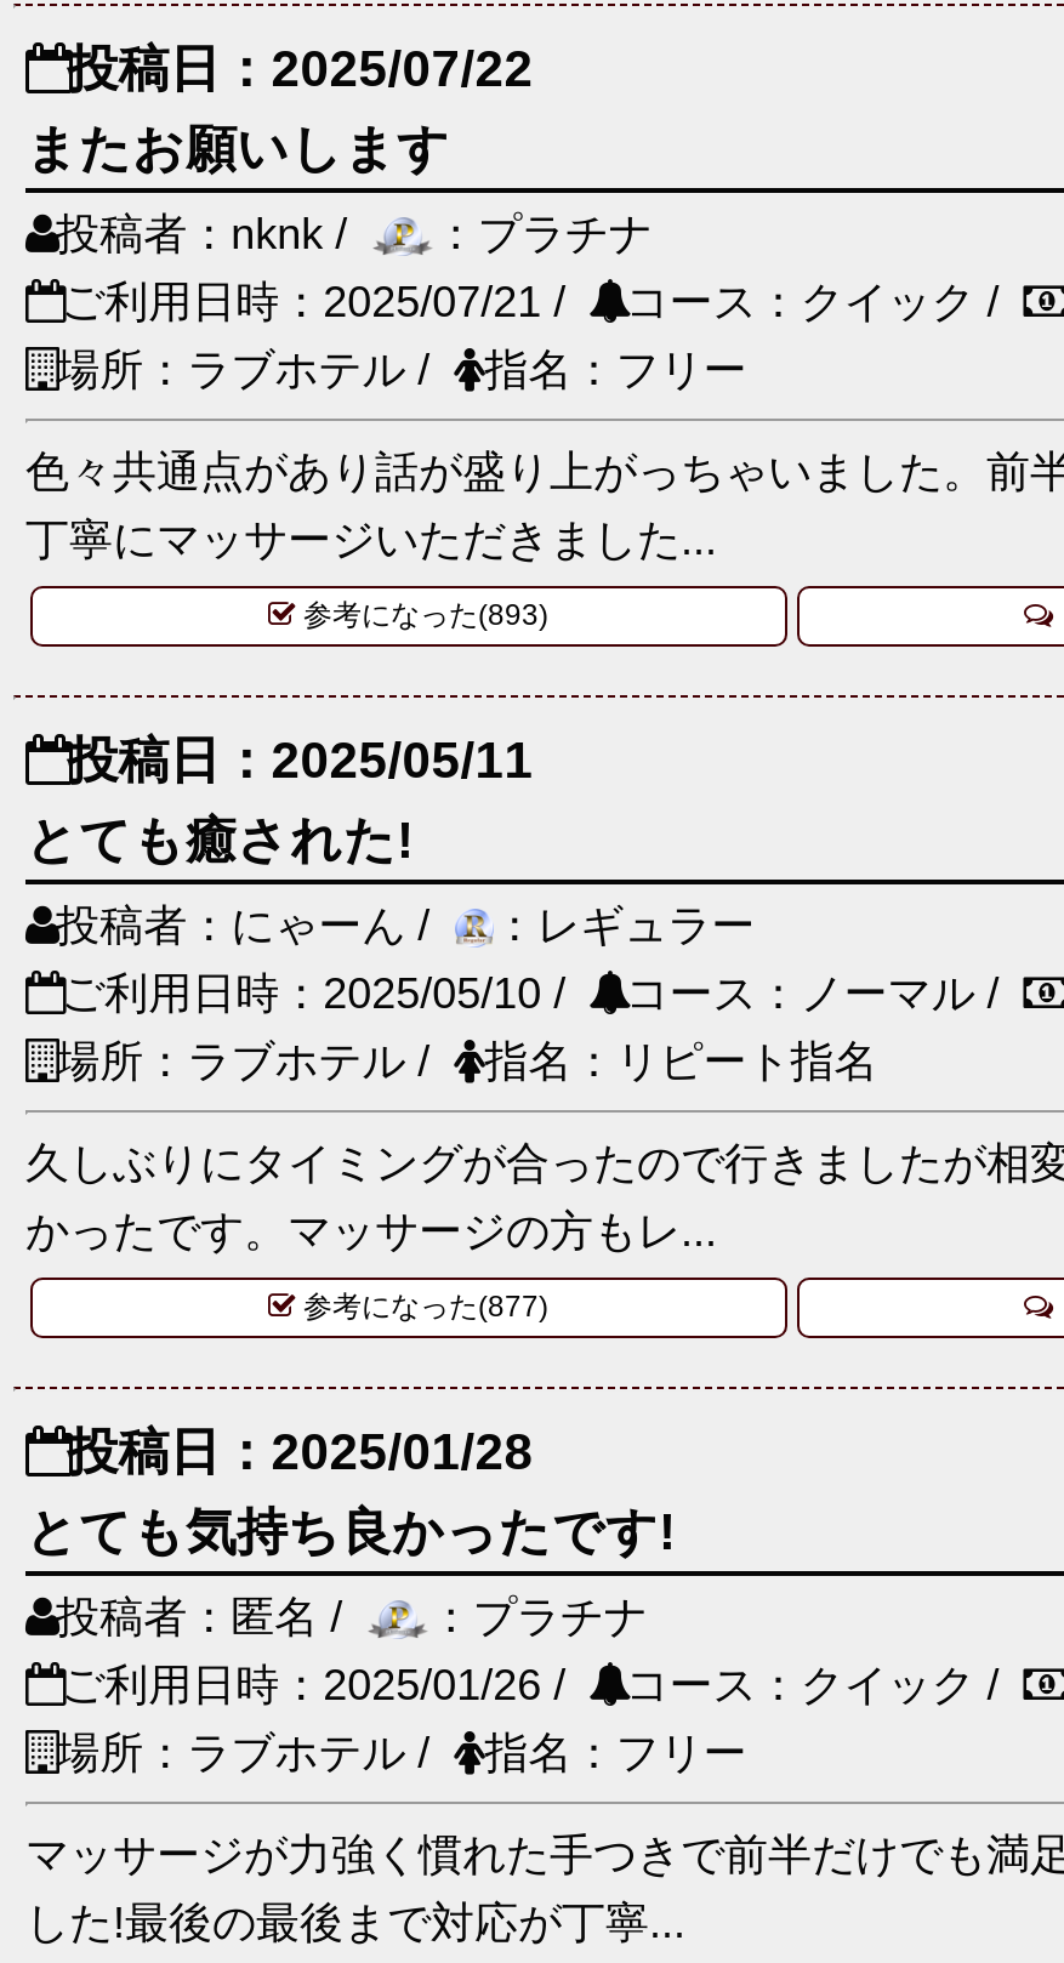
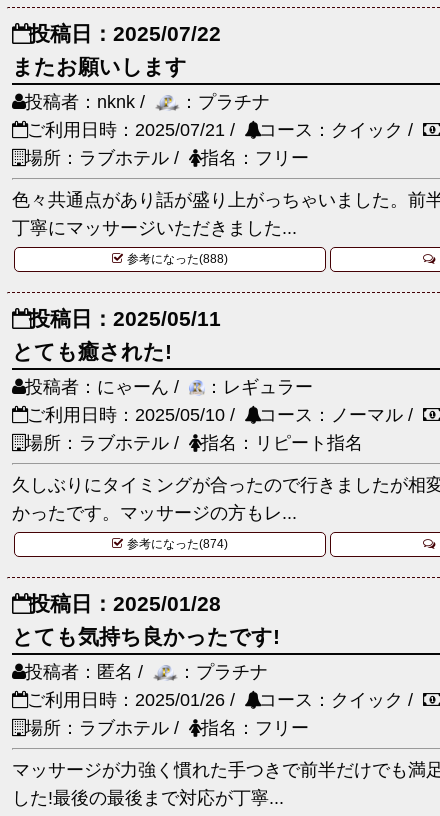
[303,598,548,632] 参考になった(893) -> [126,252,227,266] 参考になった(888)
[303,1289,548,1323] 参考になった(877) -> [126,537,227,551] 参考になった(874)

